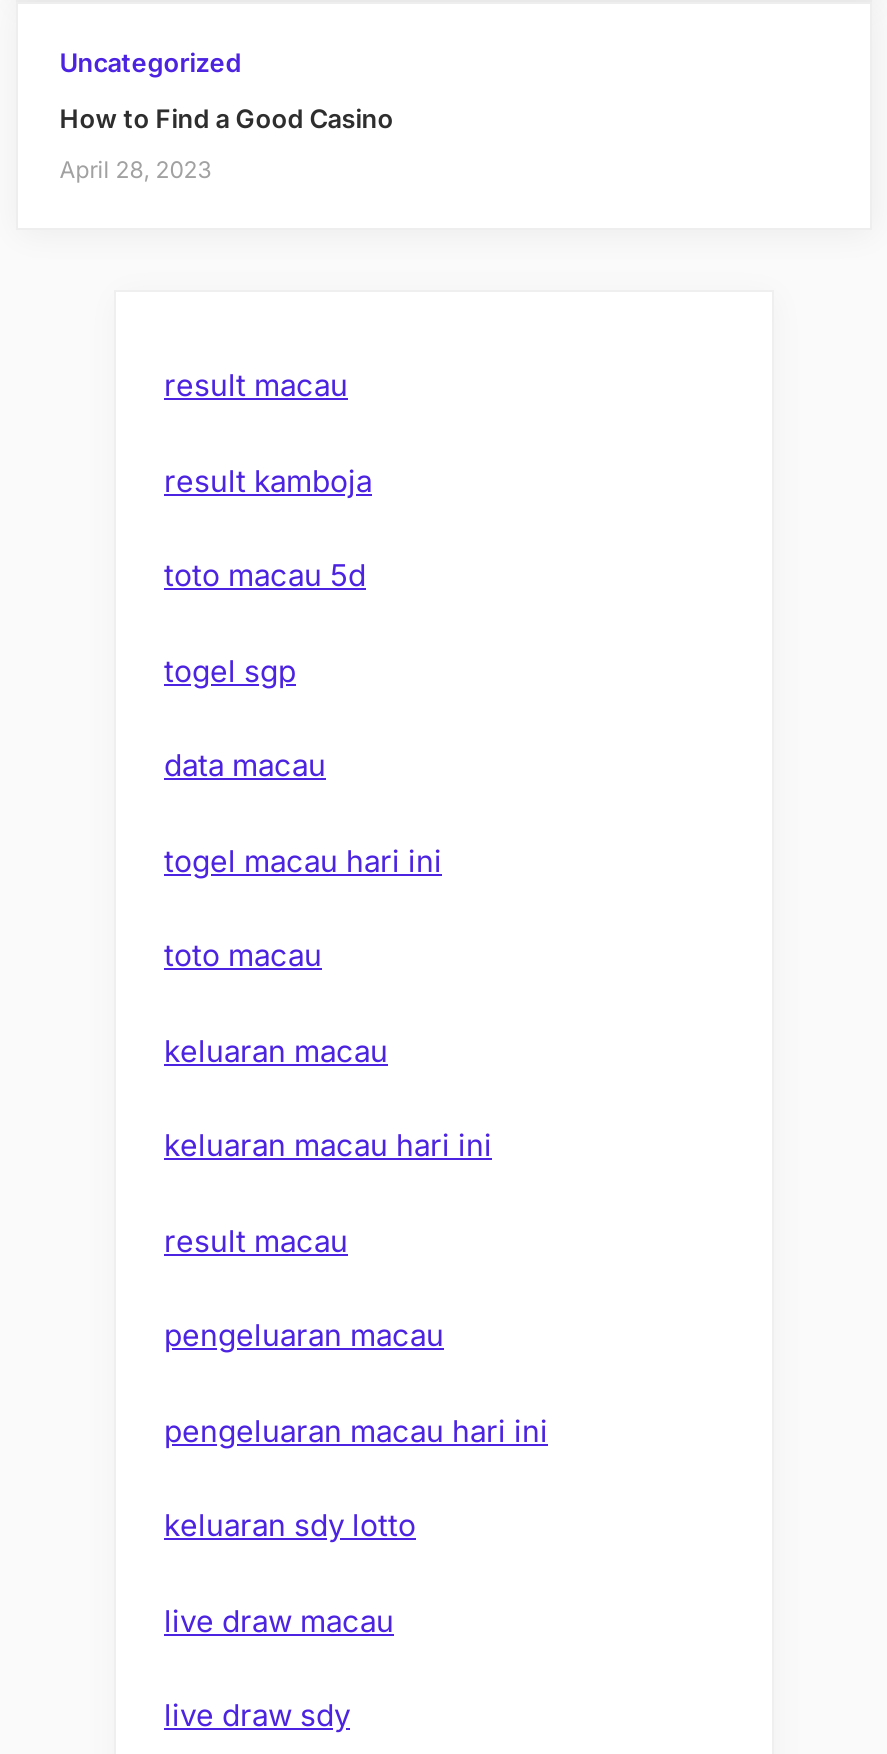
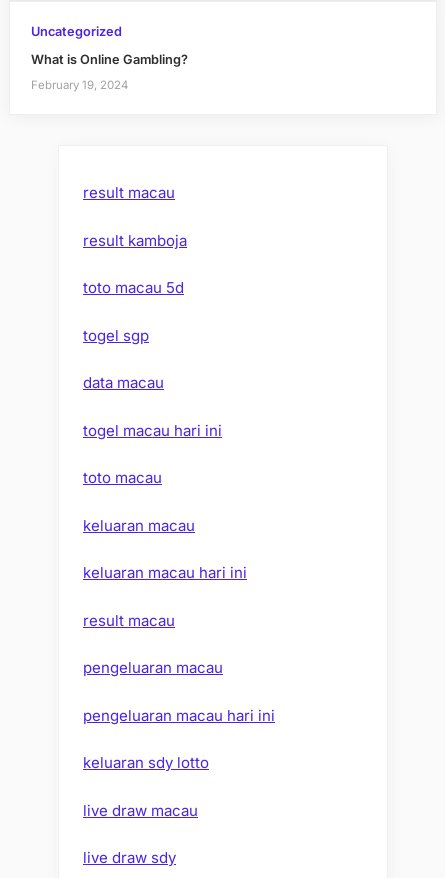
[60,104,394,134] How to Find a Good Casino -> [31,52,188,67] What is Online Gambling?
[60,157,212,185] April 28, 2023 -> [31,78,128,92] February 19, 2024

